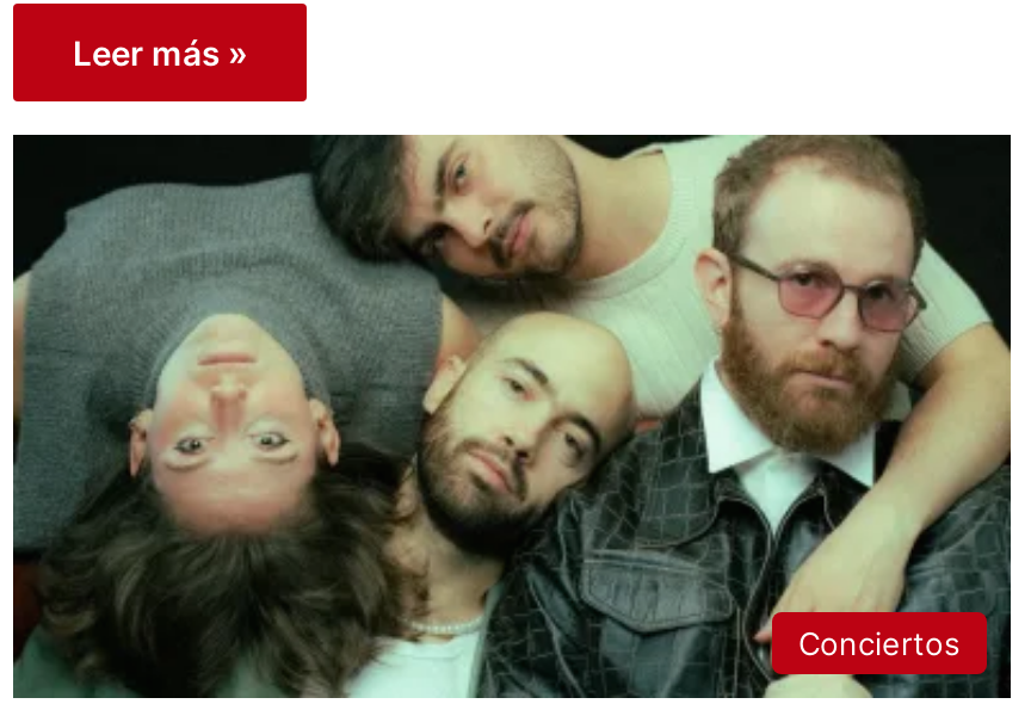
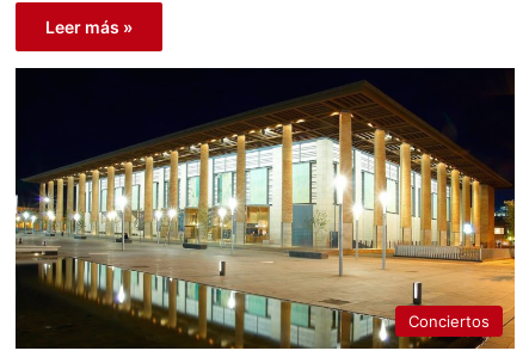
[11,131,1013,699] [image] -> [14,67,516,350] [image]

